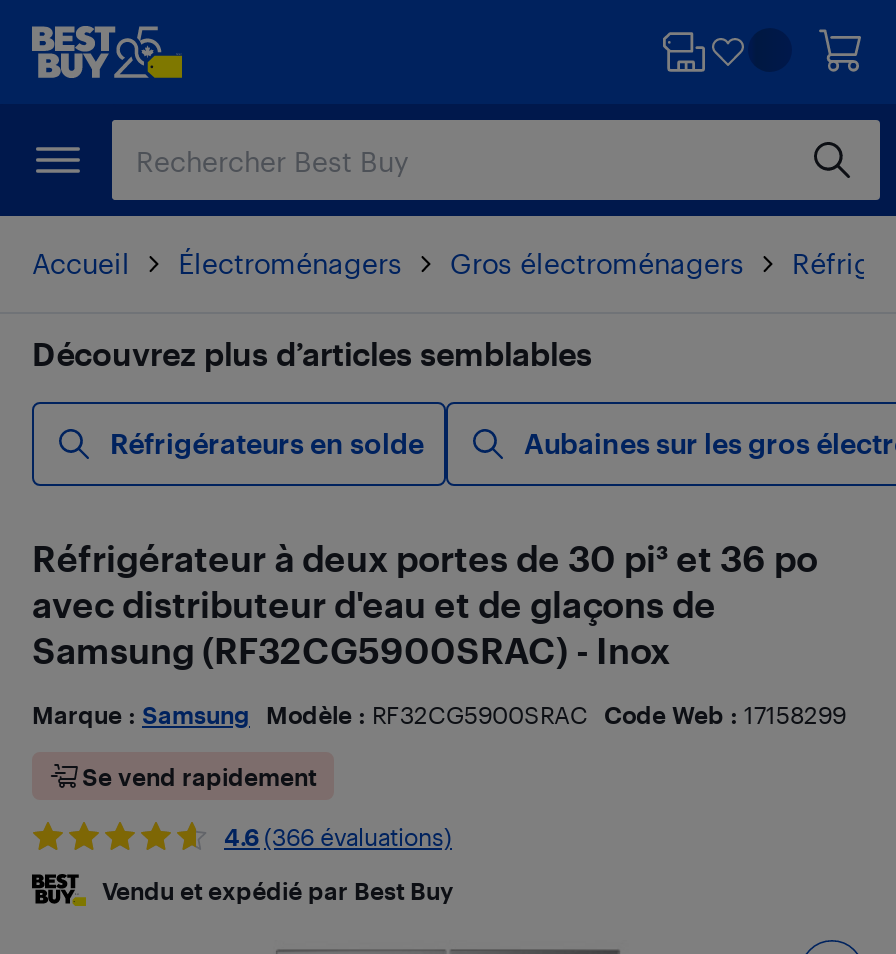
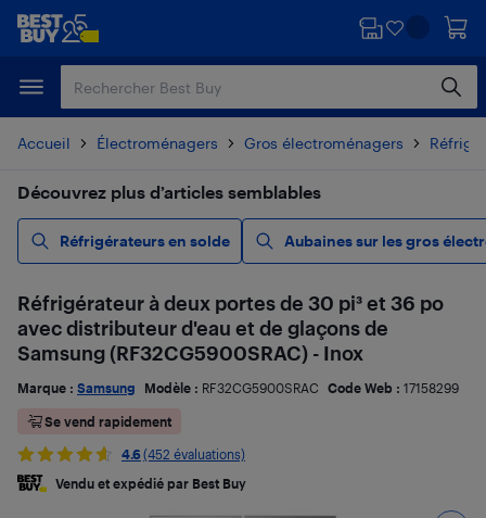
[224,822,452,850] 4.6 (366 évaluations) -> [121,446,245,462] 4.6 (452 évaluations)

